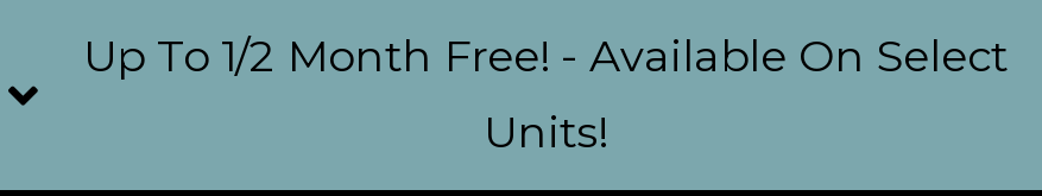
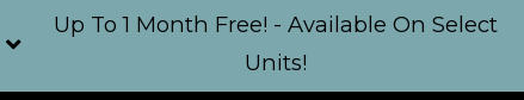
[83,29,1008,83] Up To 1/2 Month Free! - Available On Select -> [54,11,498,38] Up To 1 Month Free! - Available On Select

